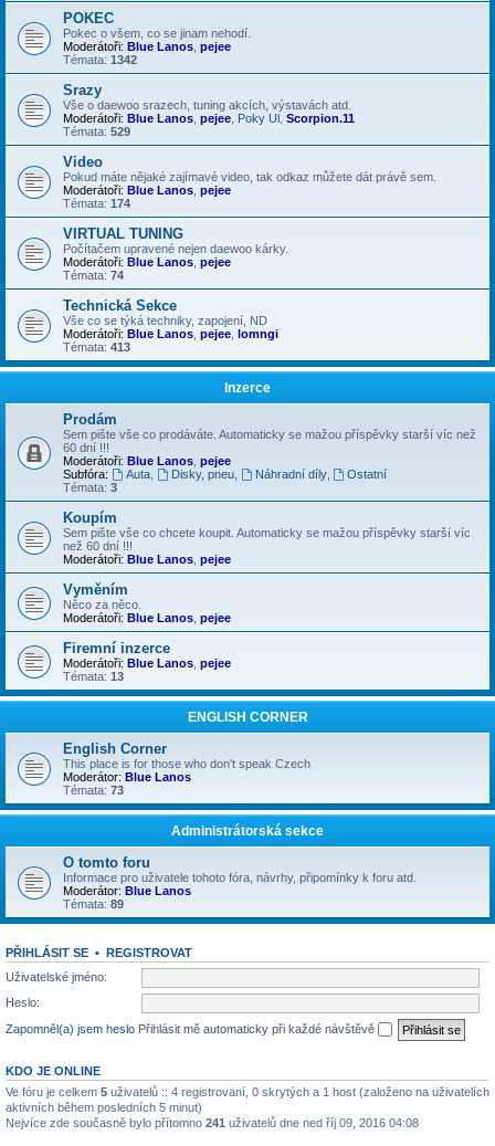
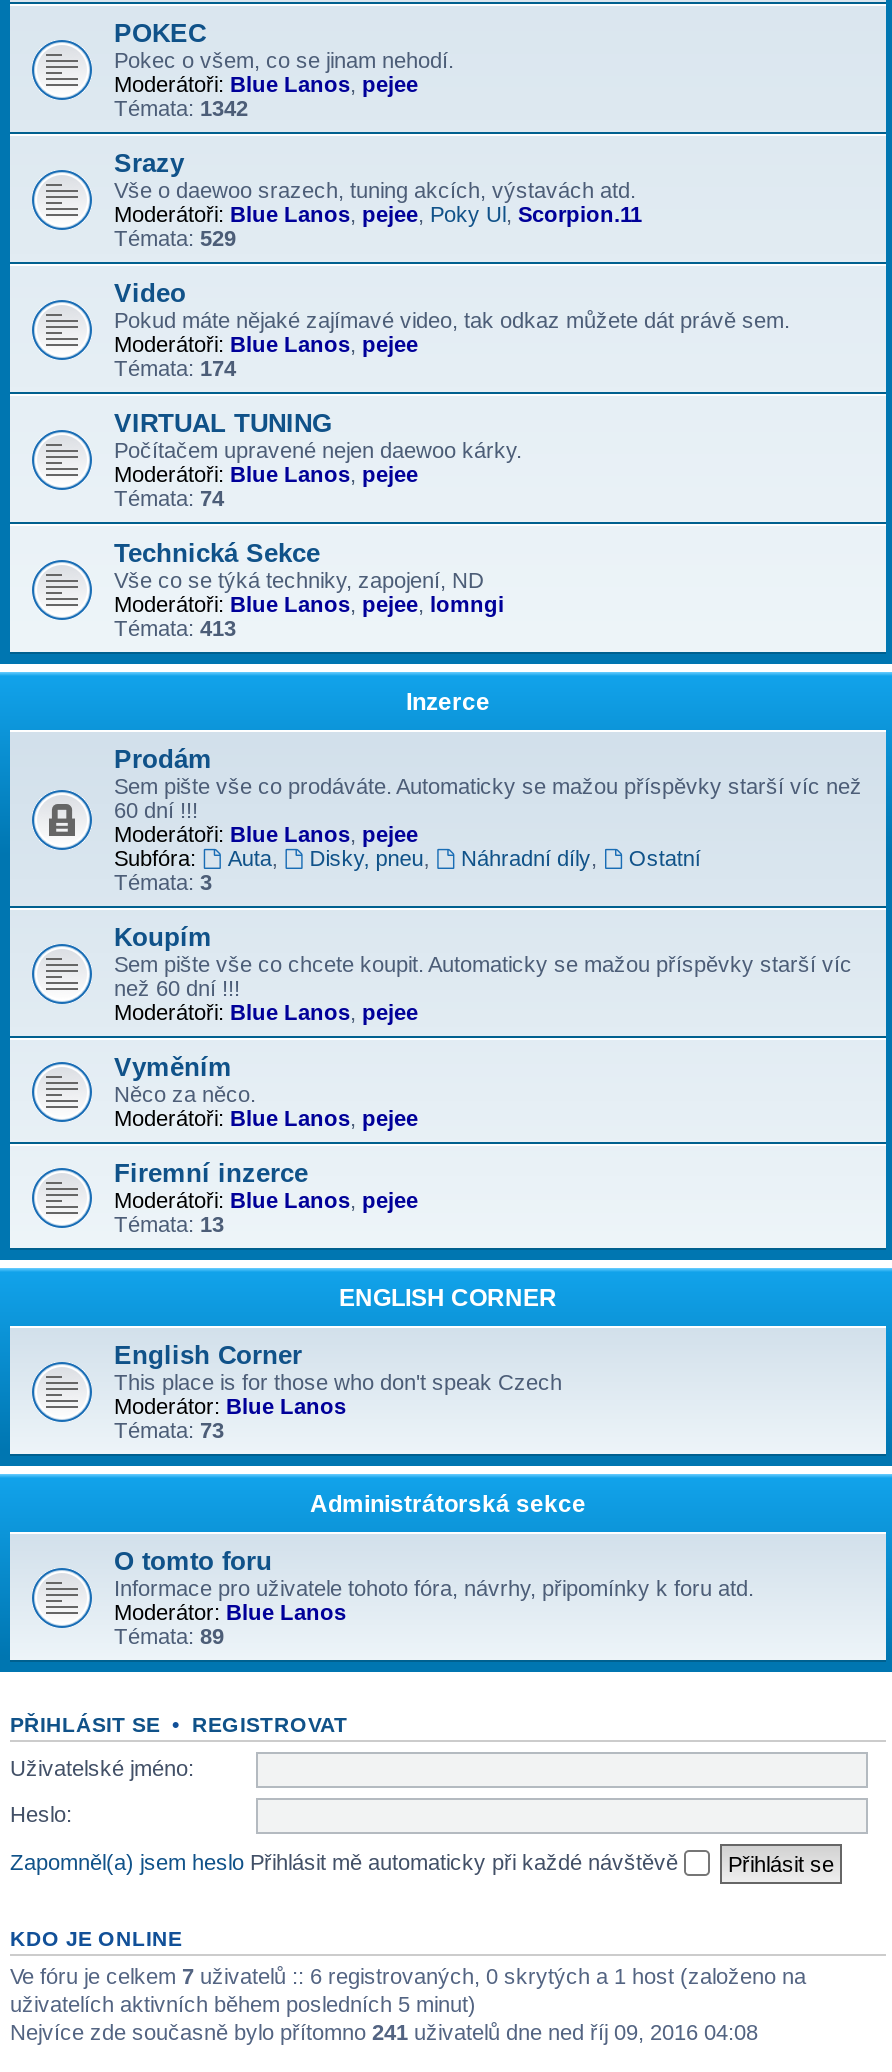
[6,1086,489,1114] Ve fóru je celkem 5 uživatelů :: 4 registrovaní, 0 skrytých a 1 host (založeno na uživatelích | aktivních během posledních 5 minut) -> [10,1965,806,2017] Ve fóru je celkem 7 uživatelů :: 6 registrovaných, 0 skrytých a 1 host (založeno na | uživatelích aktivních během posledních 5 minut)

